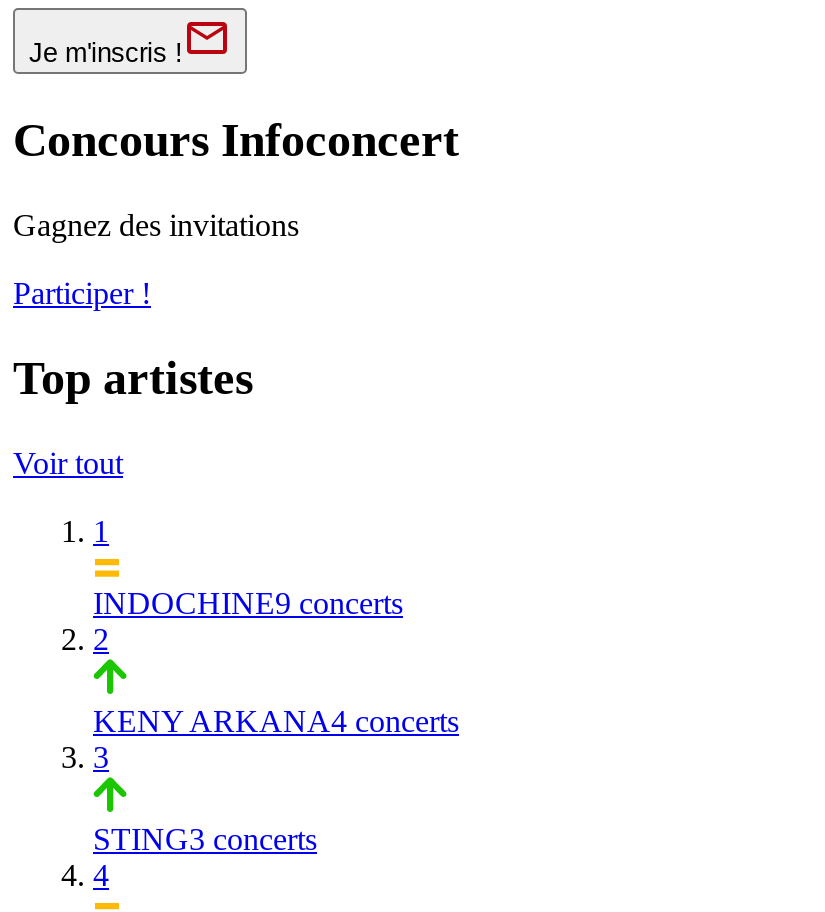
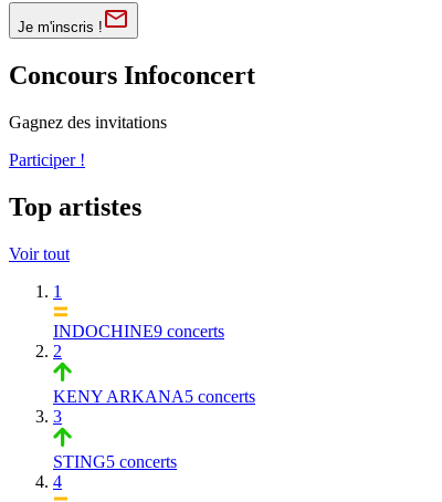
[93,704,459,738] KENY ARKANA4 concerts -> [53,387,255,406] KENY ARKANA5 concerts
[93,822,317,856] STING3 concerts -> [53,452,177,471] STING5 concerts

